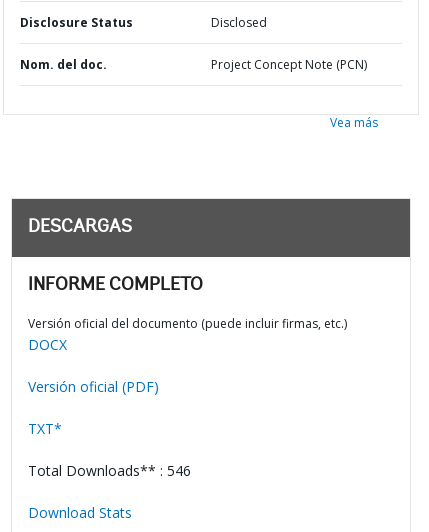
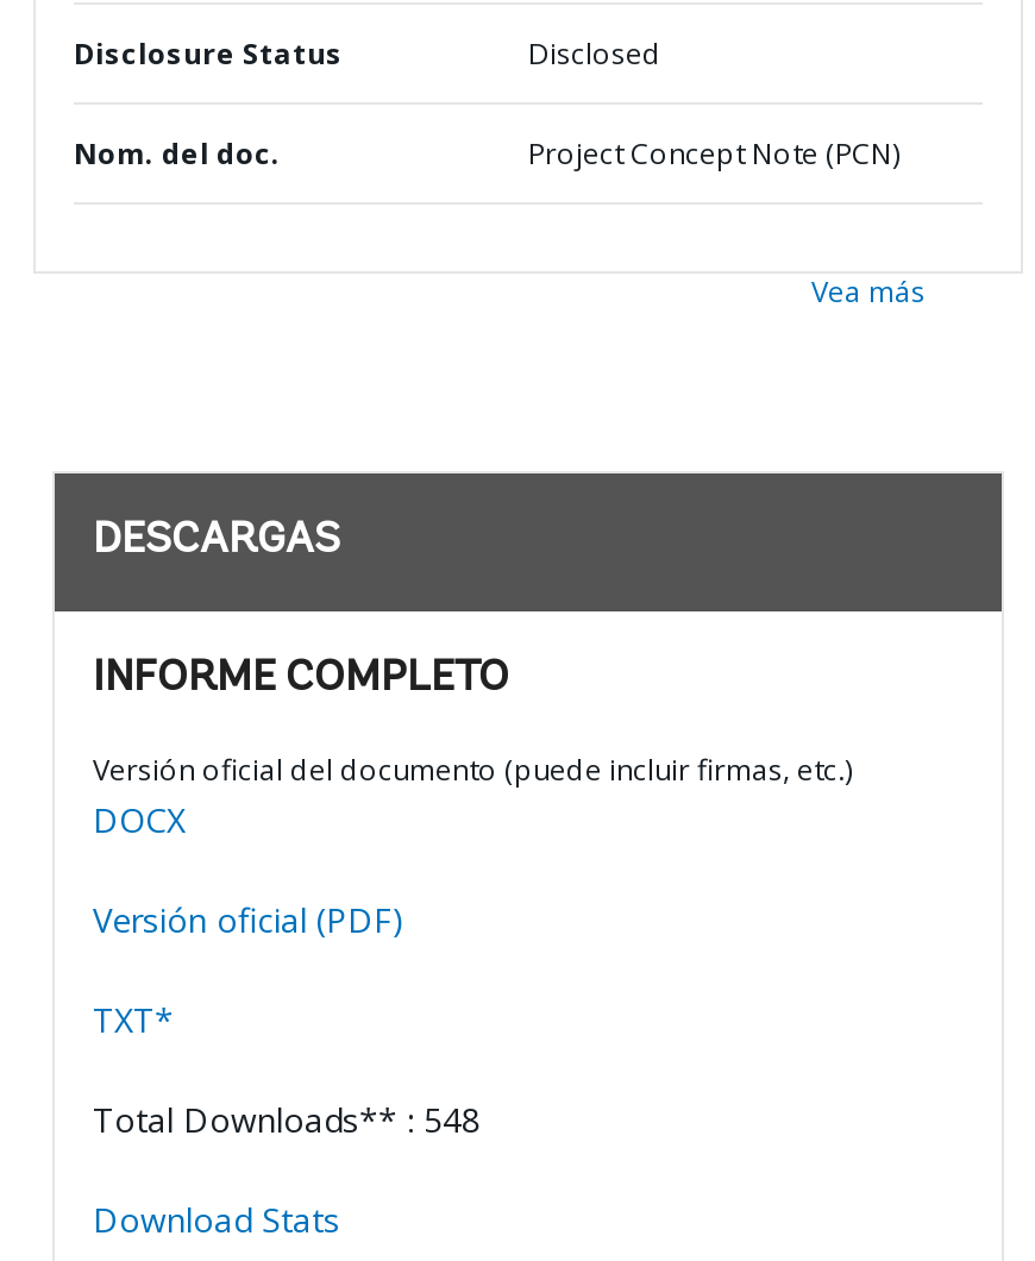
[28,461,191,480] Total Downloads** : 546 -> [93,1097,481,1142] Total Downloads** : 548

